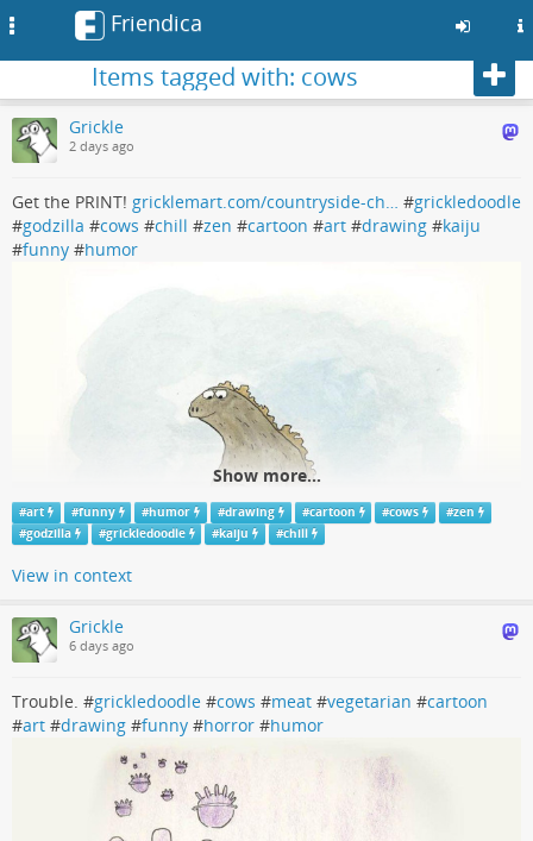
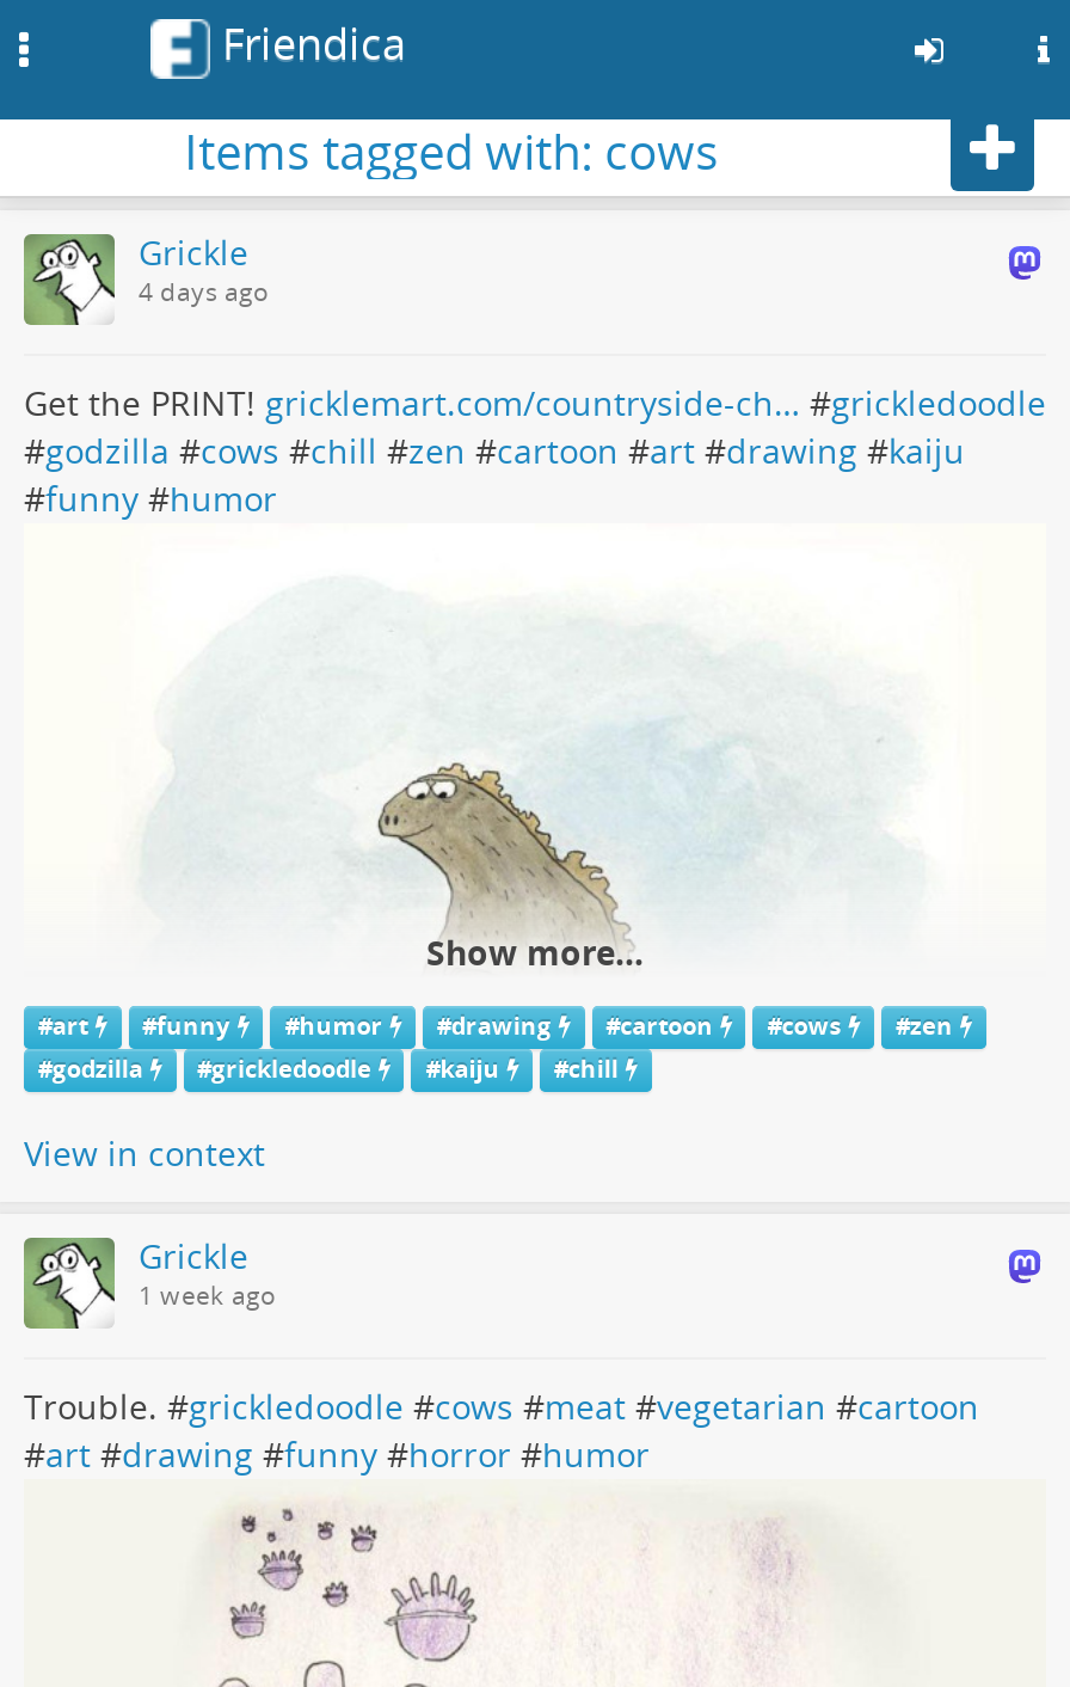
[69,138,134,155] 2 days ago -> [139,275,270,308] 4 days ago
[69,638,134,654] 6 days ago -> [139,1278,277,1312] 1 week ago

